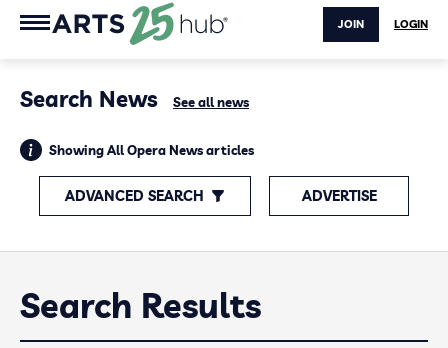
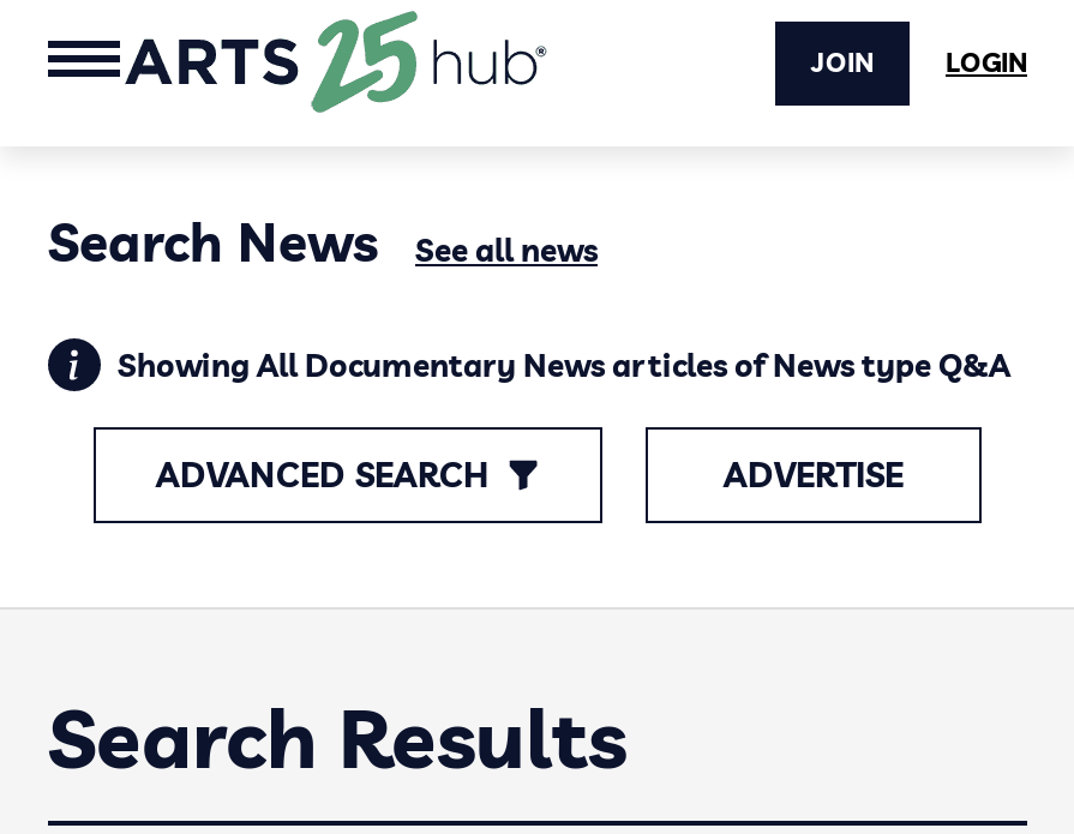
[49,142,254,158] Showing All Opera News articles -> [118,346,1010,384] Showing All Documentary News articles of News type Q&A

